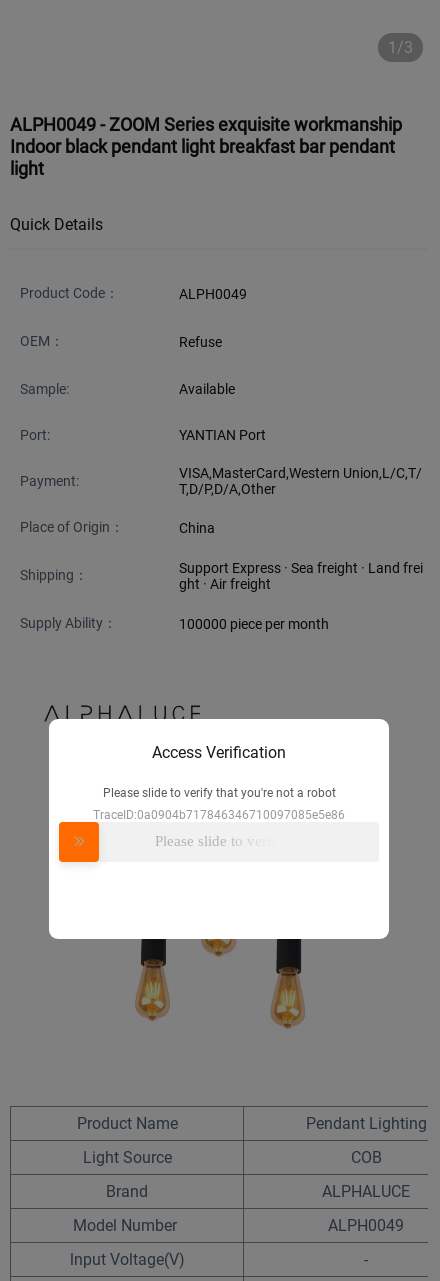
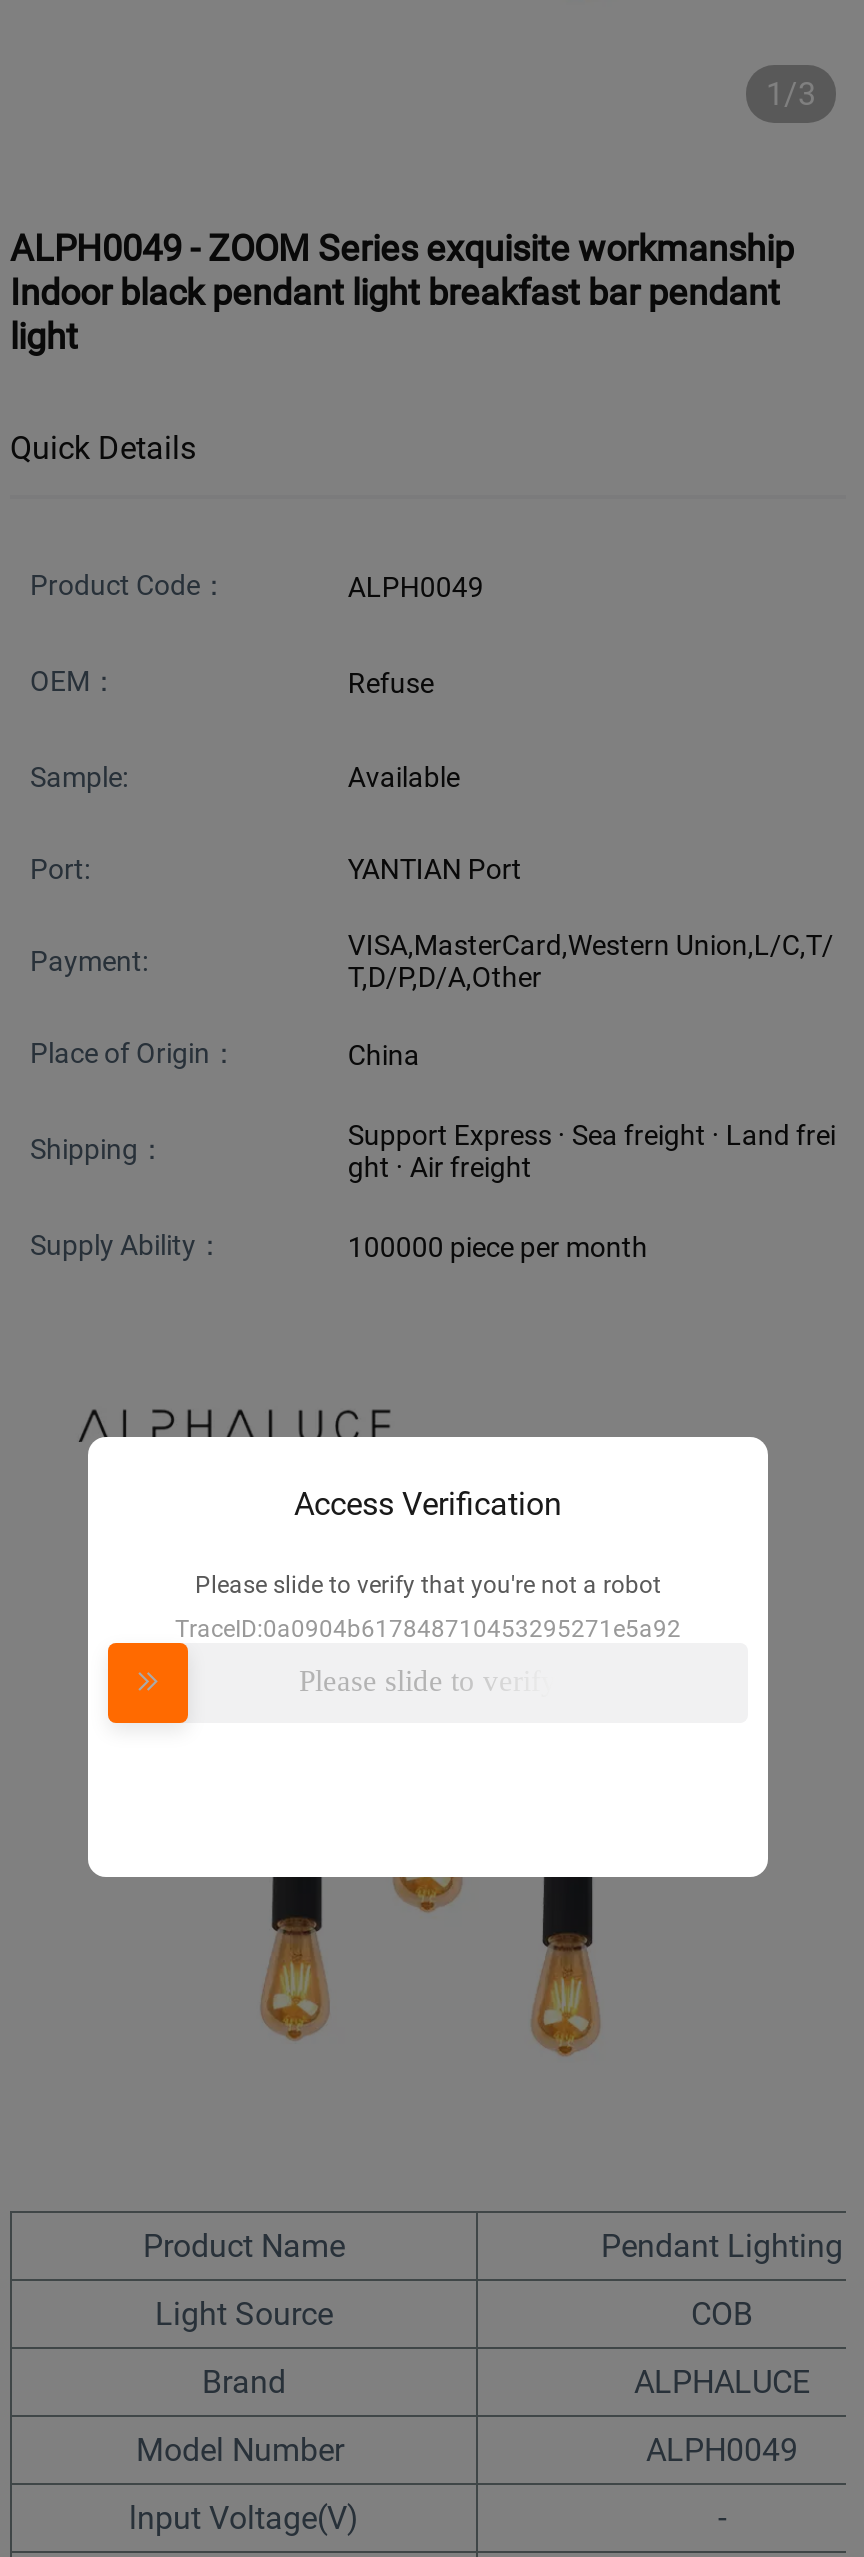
[93,808,345,822] TraceID:0a0904b717846346710097085e5e86 -> [175,1615,681,1643] TraceID:0a0904b617848710453295271e5a92

